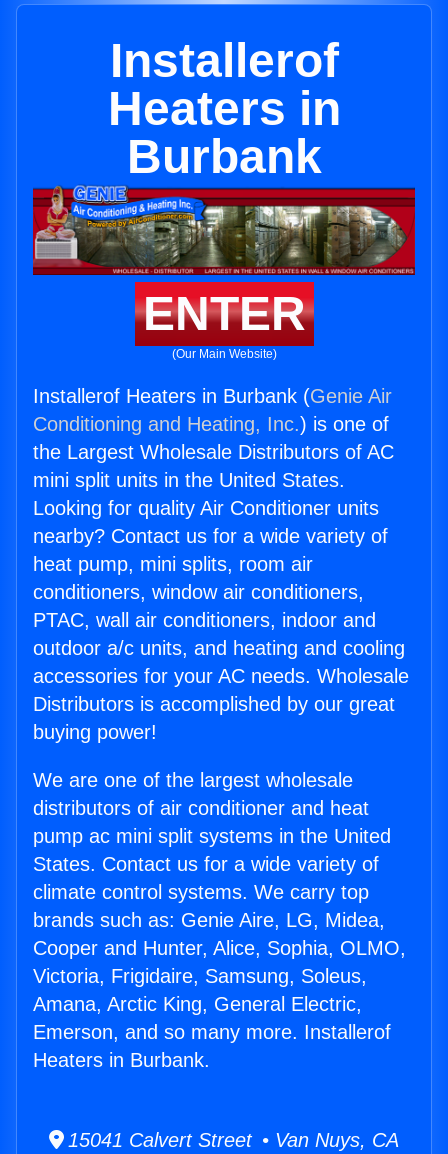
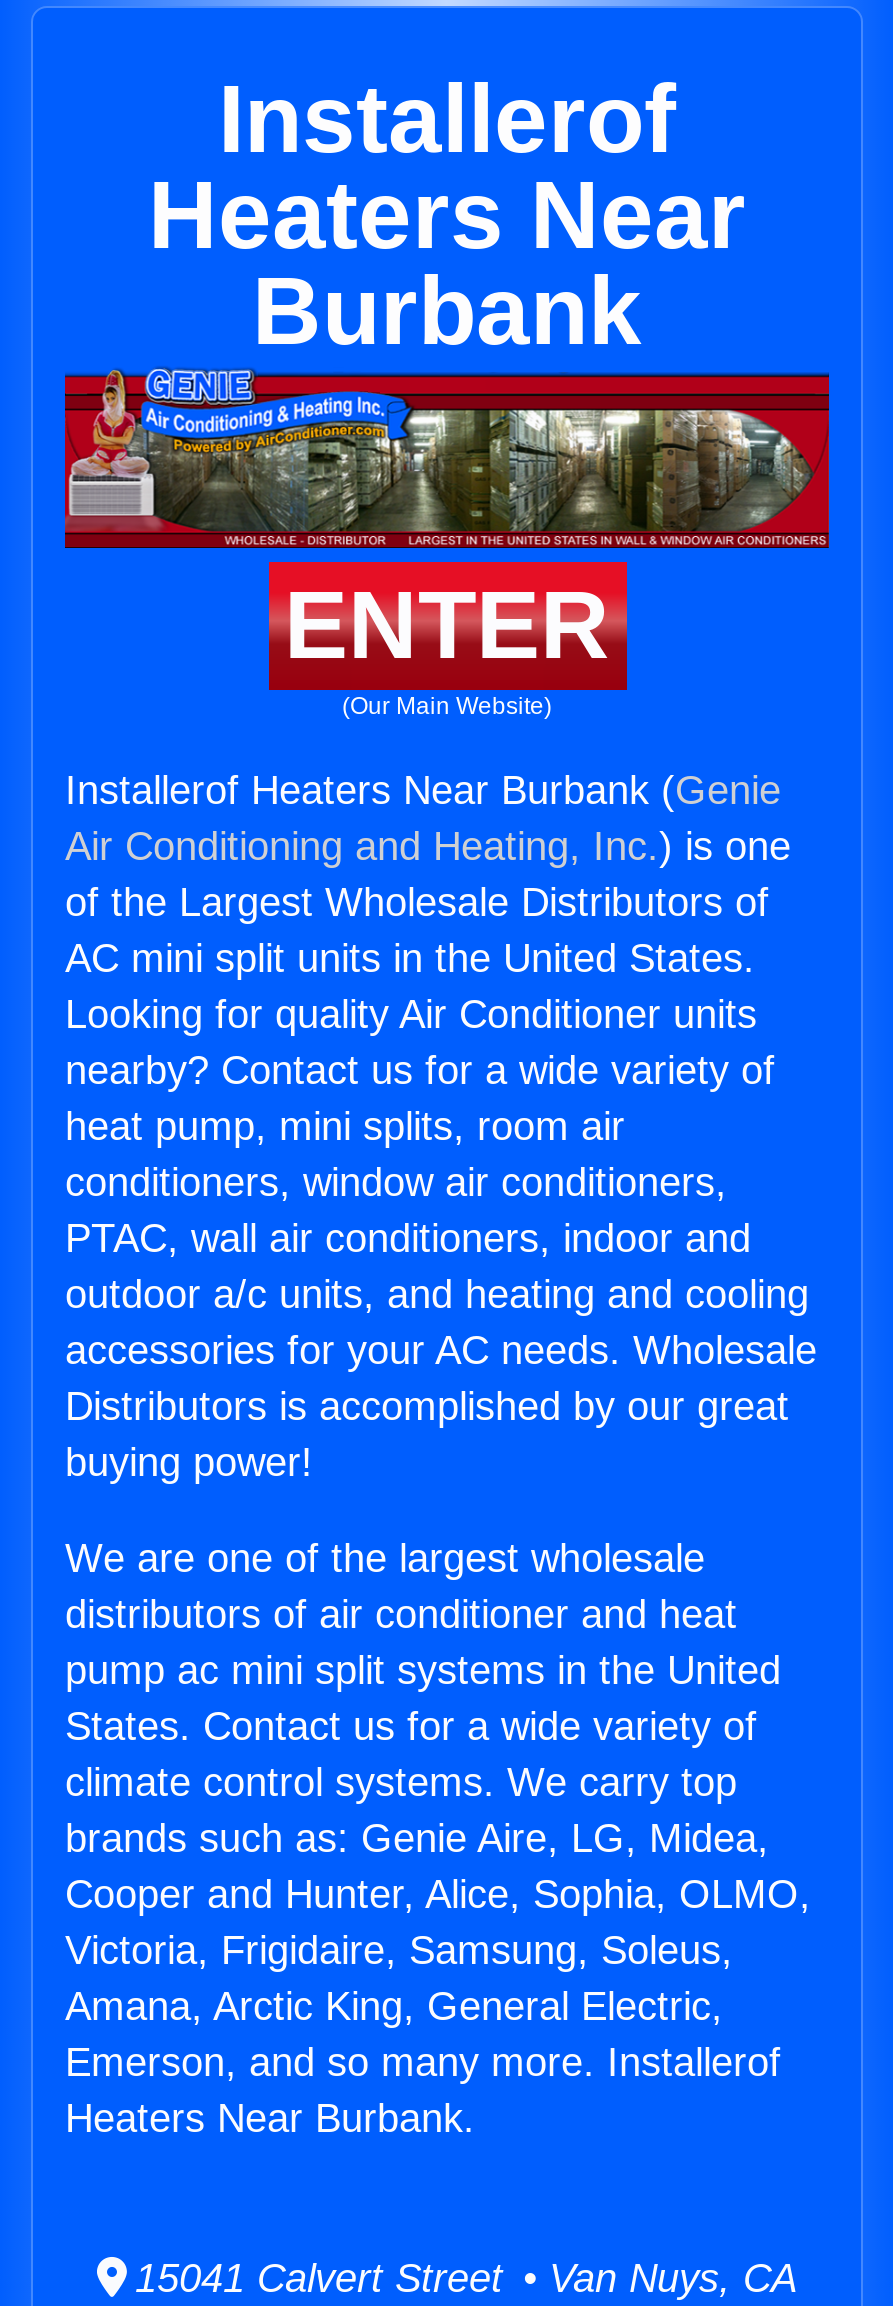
[107,82,340,135] Heaters in -> [148,162,746,268] Heaters Near
[33,385,394,491] Installerof Heaters in Burbank (Genie Air | Conditioning and Heating, Inc.) is one of | the Largest Wholesale Distributors of AC | mini split units in the United States. -> [65,768,791,980] Installerof Heaters Near Burbank (Genie | Air Conditioning and Heating, Inc.) is one | of the Largest Wholesale Distributors of | AC mini split units in the United States.
[33,1049,210,1071] Heaters in Burbank. -> [65,2096,475,2140] Heaters Near Burbank.

